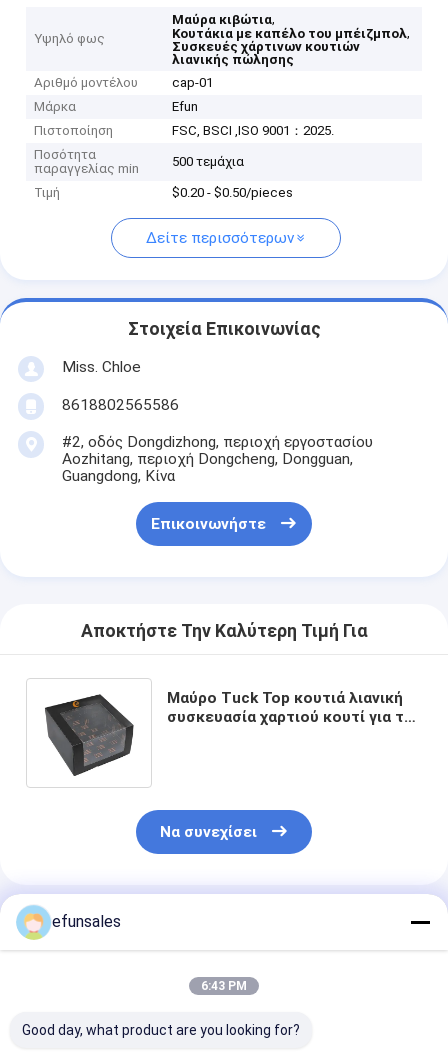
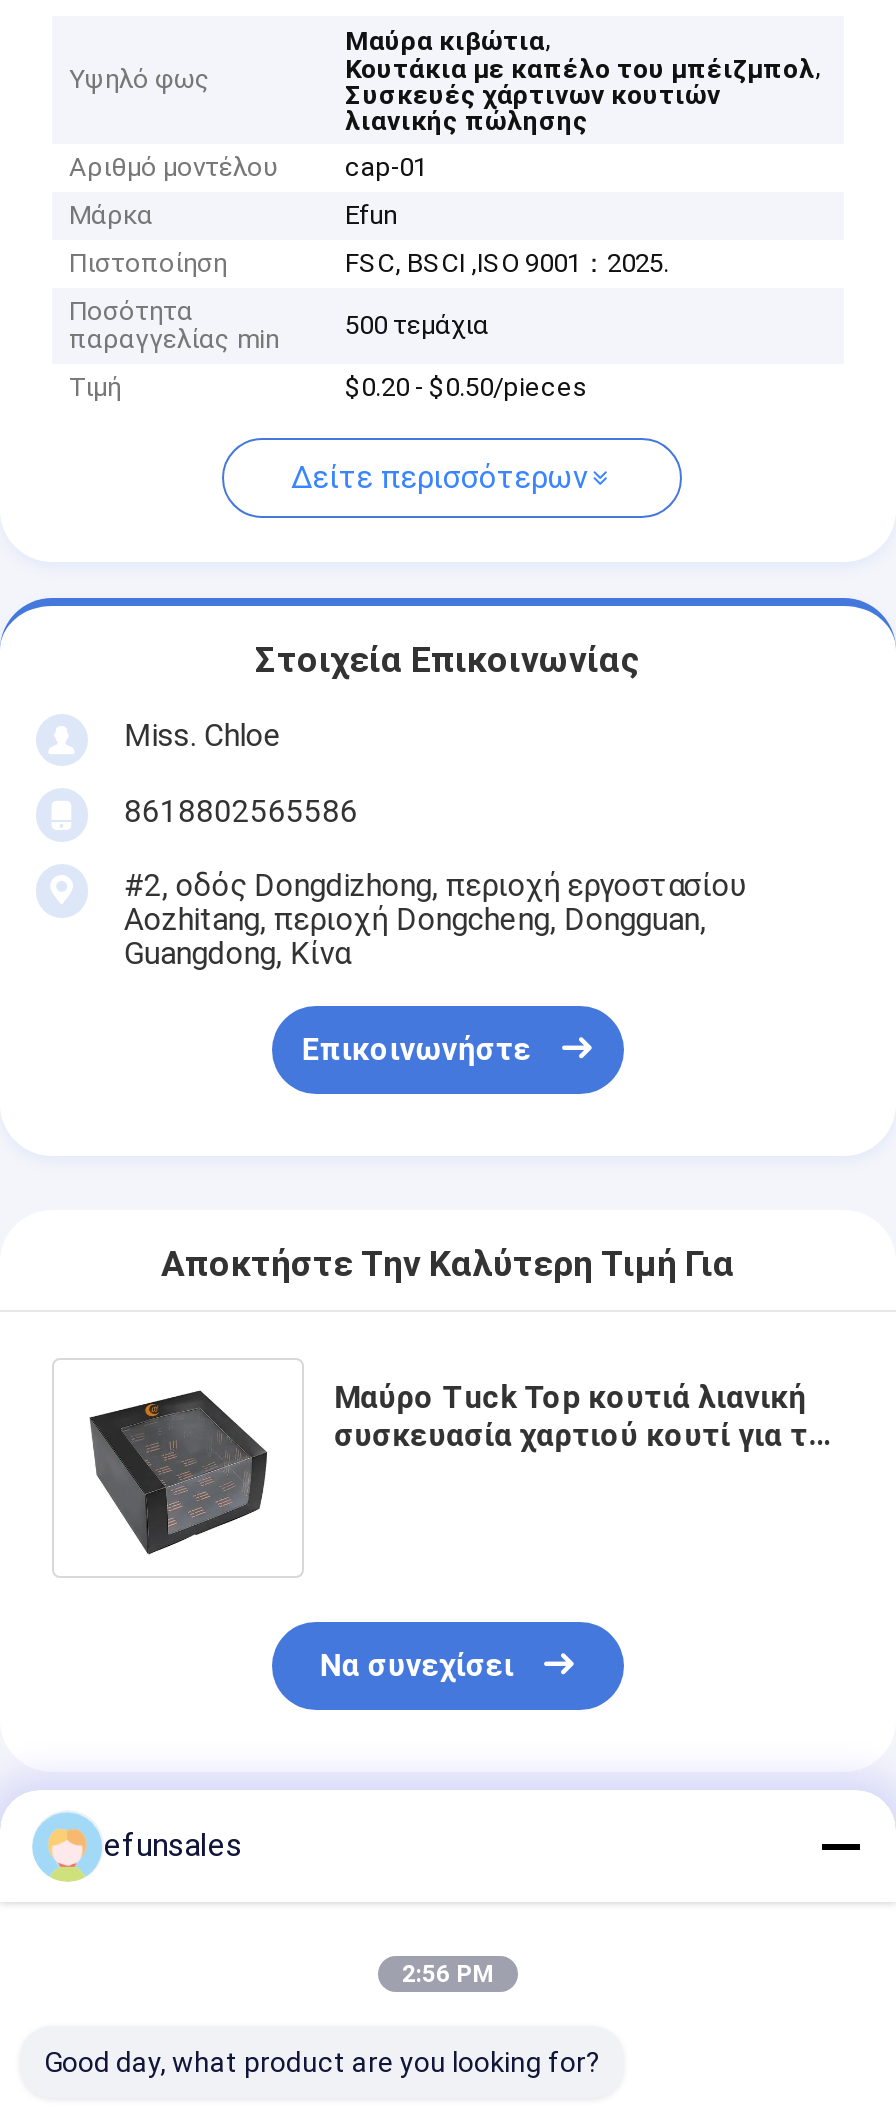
[201,979,247,993] 6:43 PM -> [402,1960,494,1988] 2:56 PM

